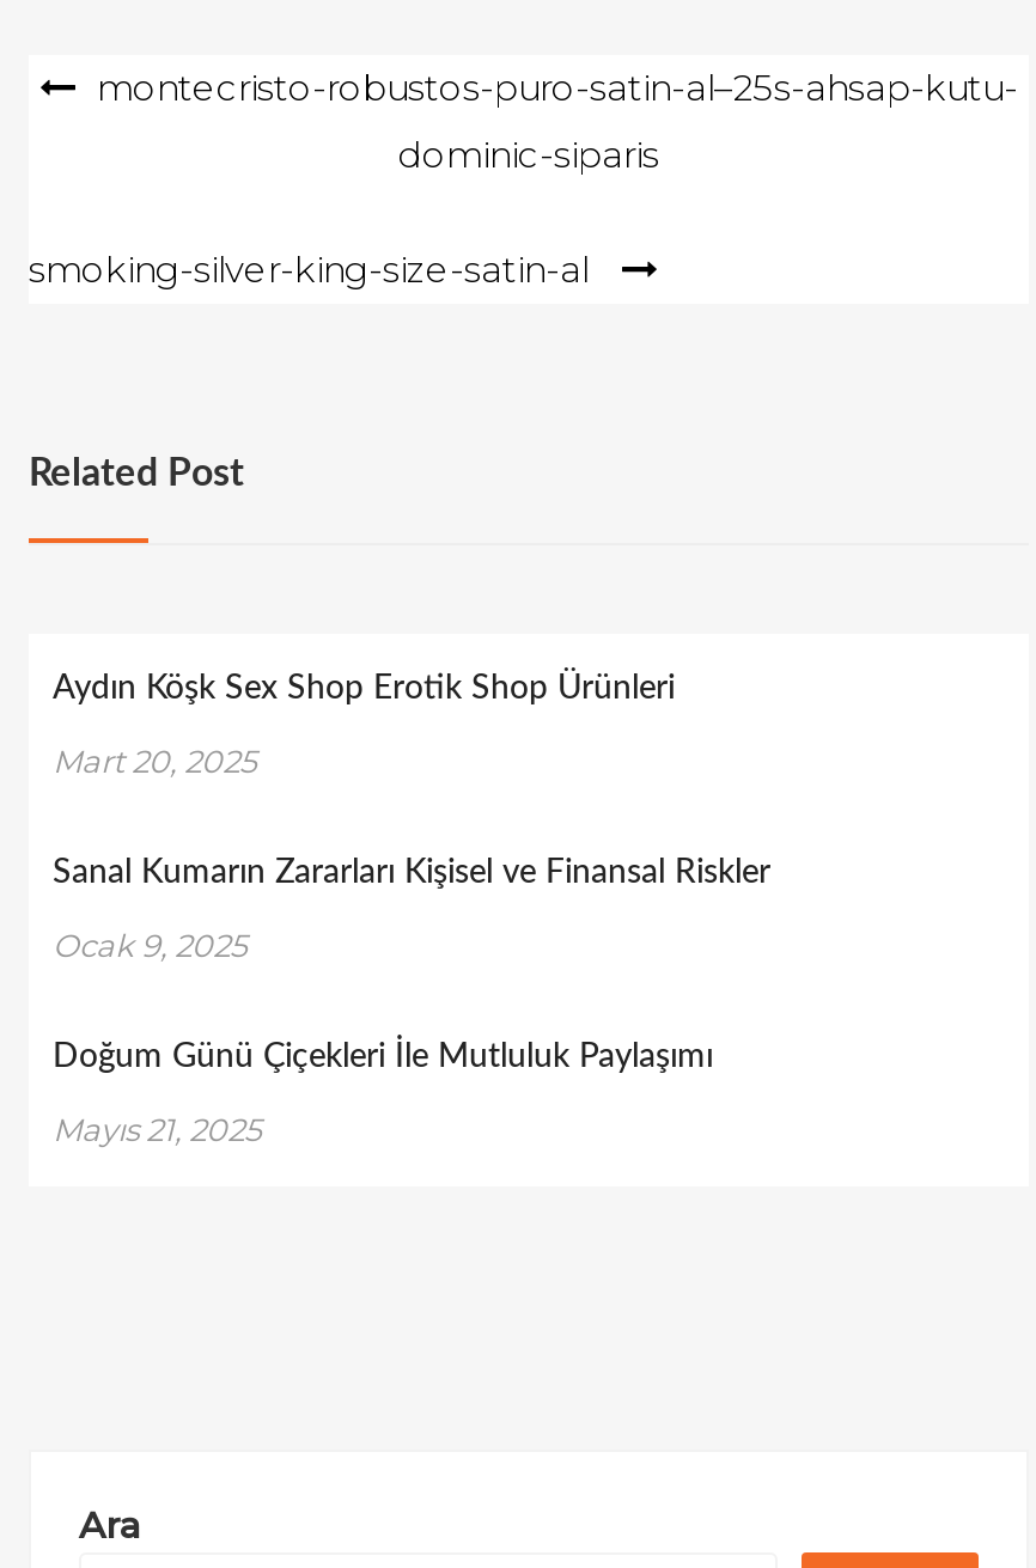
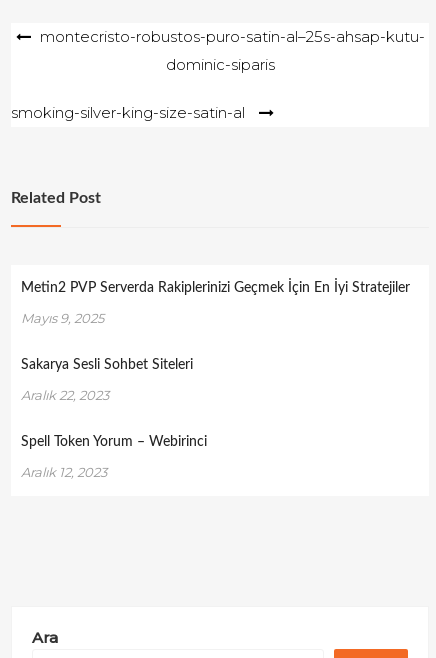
[53,671,675,705] Aydın Köşk Sex Shop Erotik Shop Ürünleri -> [21,281,410,295] Metin2 PVP Serverda Rakiplerinizi Geçmek İçin En İyi Stratejiler
[53,741,256,779] Mart 20, 2025 -> [21,310,104,326] Mayıs 9, 2025
[53,855,770,889] Sanal Kumarın Zararları Kişisel ve Finansal Riskler -> [21,358,193,372] Sakarya Sesli Sohbet Siteleri
[53,925,246,963] Ocak 9, 2025 -> [21,387,109,403] Aralık 22, 2023
[53,1040,713,1073] Doğum Günü Çiçekleri İle Mutluluk Paylaşımı -> [21,435,207,449] Spell Token Yorum – Webirinci
[53,1109,261,1147] Mayıs 21, 2025 -> [21,464,107,480] Aralık 12, 2023

